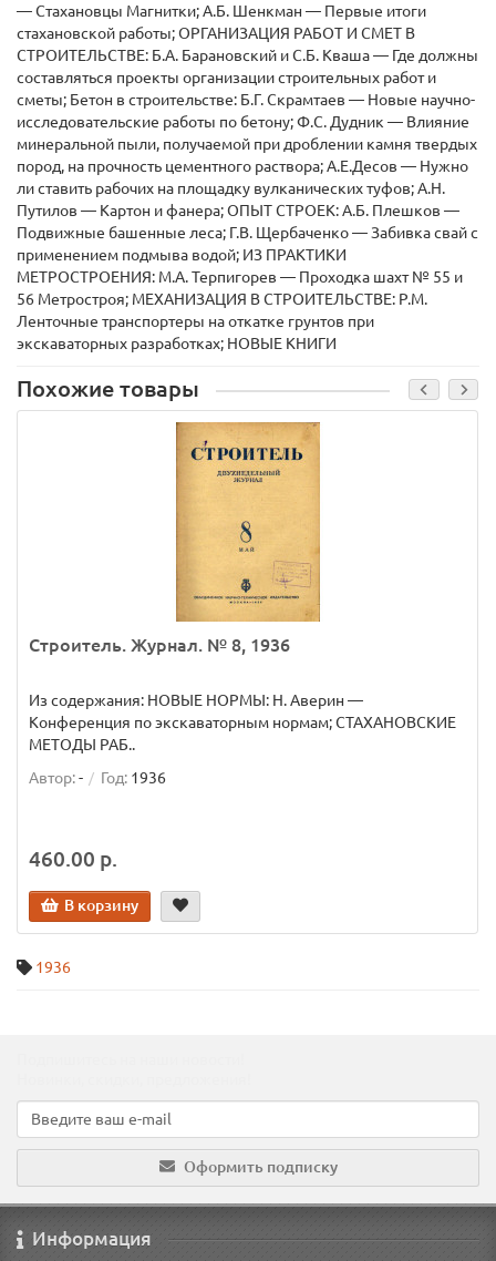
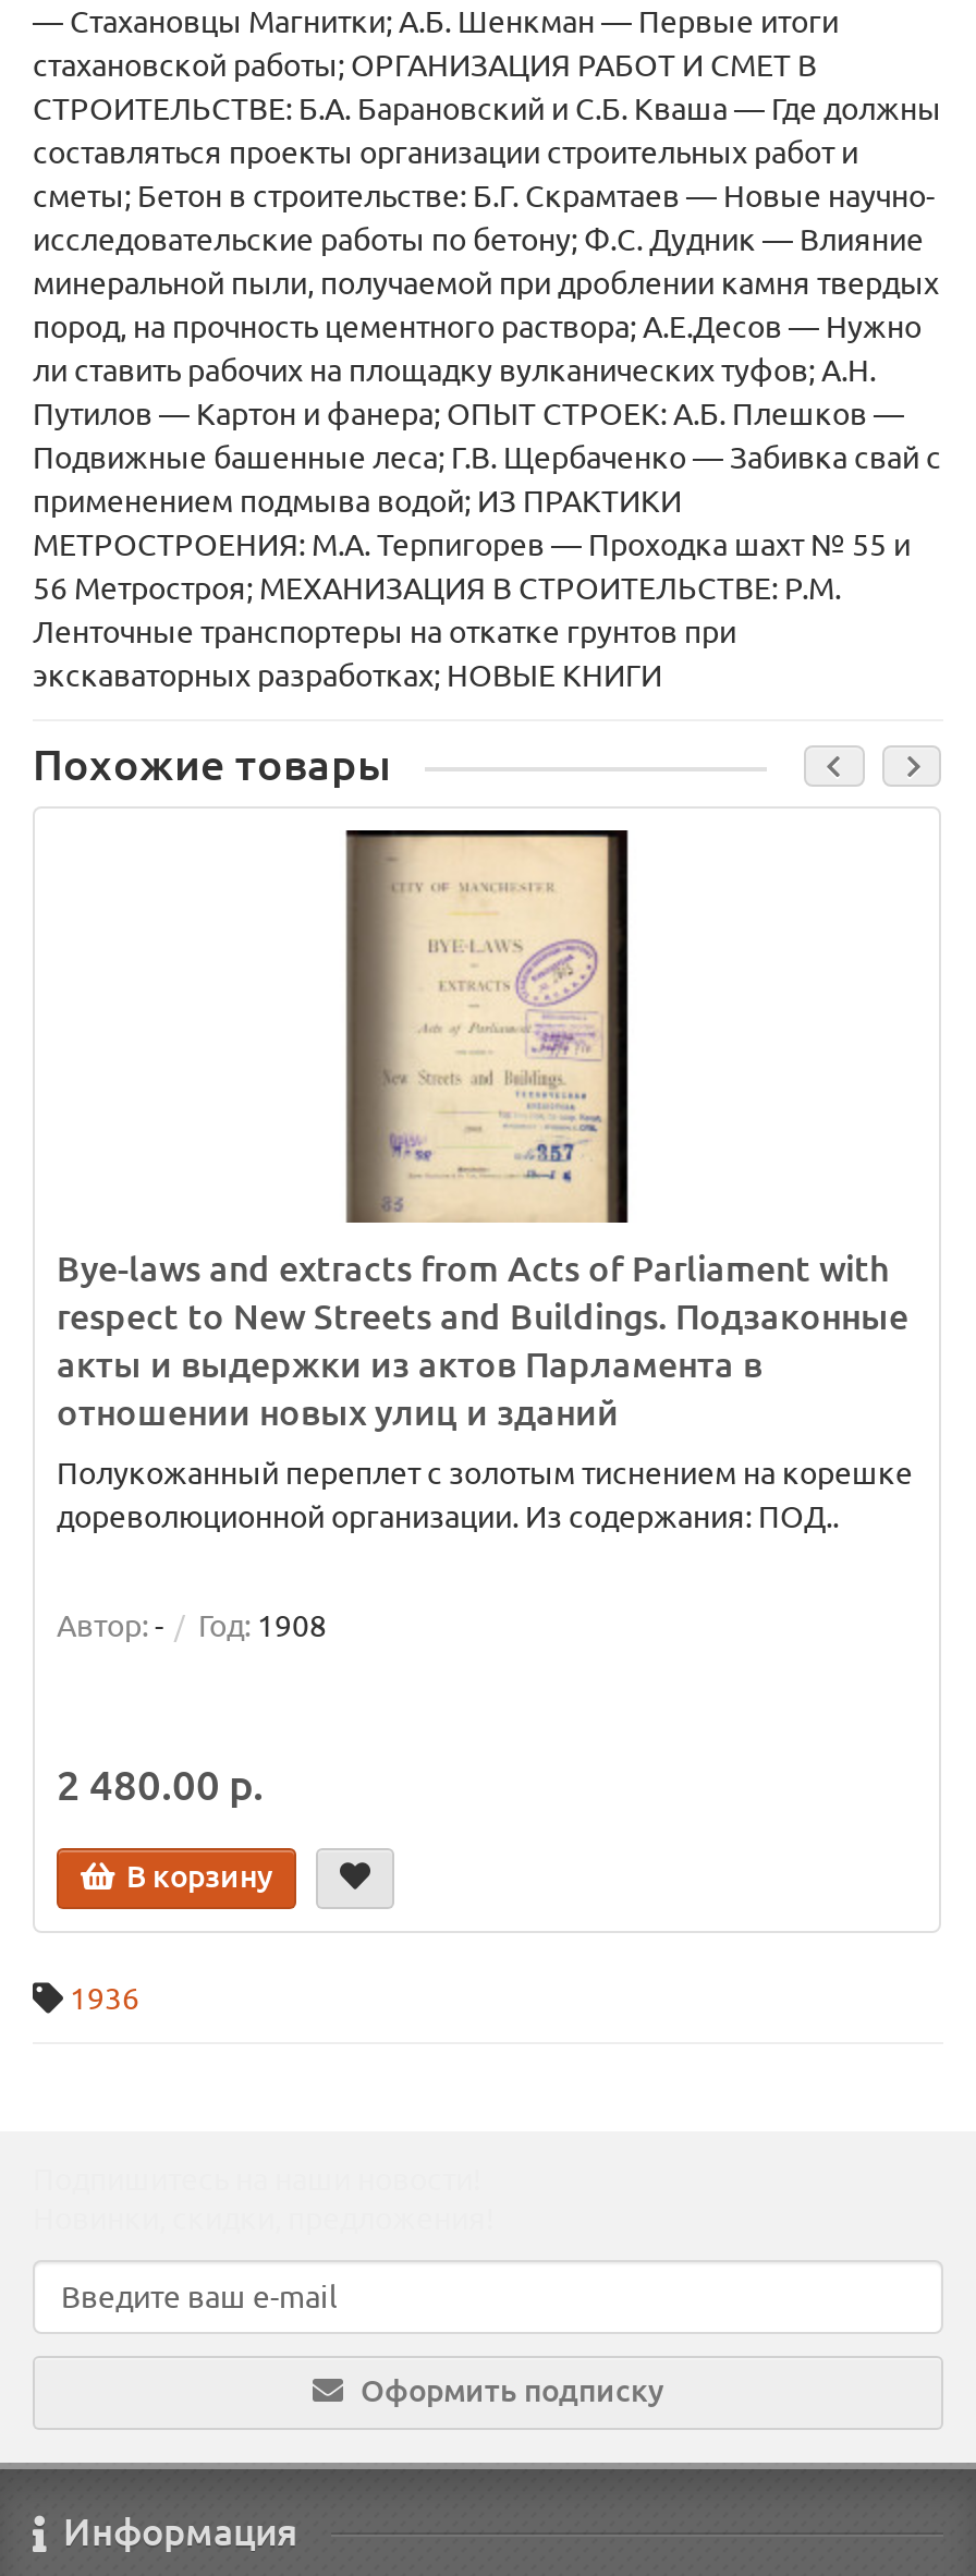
[175,421,321,578] [image] -> [344,828,630,1225] [image]
[29,635,290,655] Строитель. Журнал. № 8, 1936 -> [57,1249,908,1432] Bye-laws and extracts from Acts of Parliament with | respect to New Streets and Buildings. Подзаконные | акты и выдержки из актов Парламента в | отношении новых улиц и зданий
[29,691,456,753] Из содержания: НОВЫЕ НОРМЫ: Н. Аверин — | Конференция по экскаваторным нормам; СТАХАНОВСКИЕ | МЕТОДЫ РАБ.. -> [57,1456,913,1534] Полукожанный переплет с золотым тиснением на корешке | дореволюционной организации. Из содержания: ПОД..
[29,769,166,787] Автор: - Год: 1936 -> [57,1608,327,1643] Автор: - Год: 1908
[29,847,117,871] 460.00 р. -> [57,1761,264,1809] 2 480.00 р.

